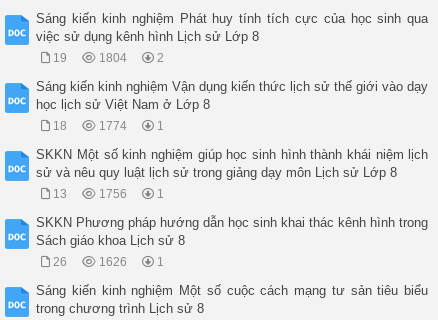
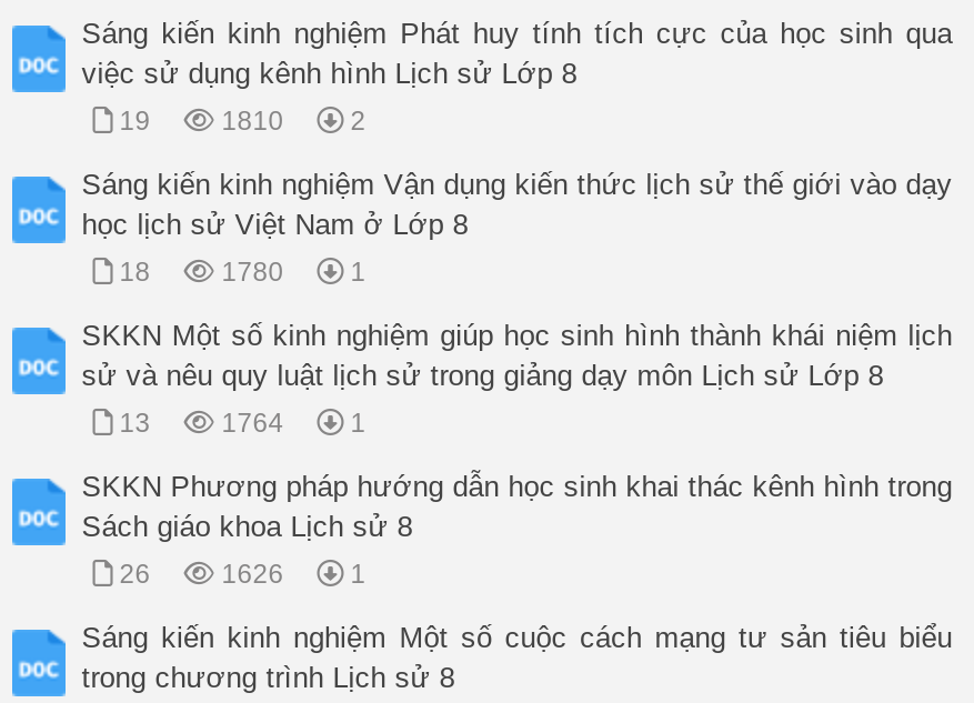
[99,51,127,65] 1804 -> [221,106,284,137] 1810
[99,119,127,133] 1774 -> [221,257,284,288] 1780
[99,187,127,201] 1756 -> [221,408,284,439] 1764

